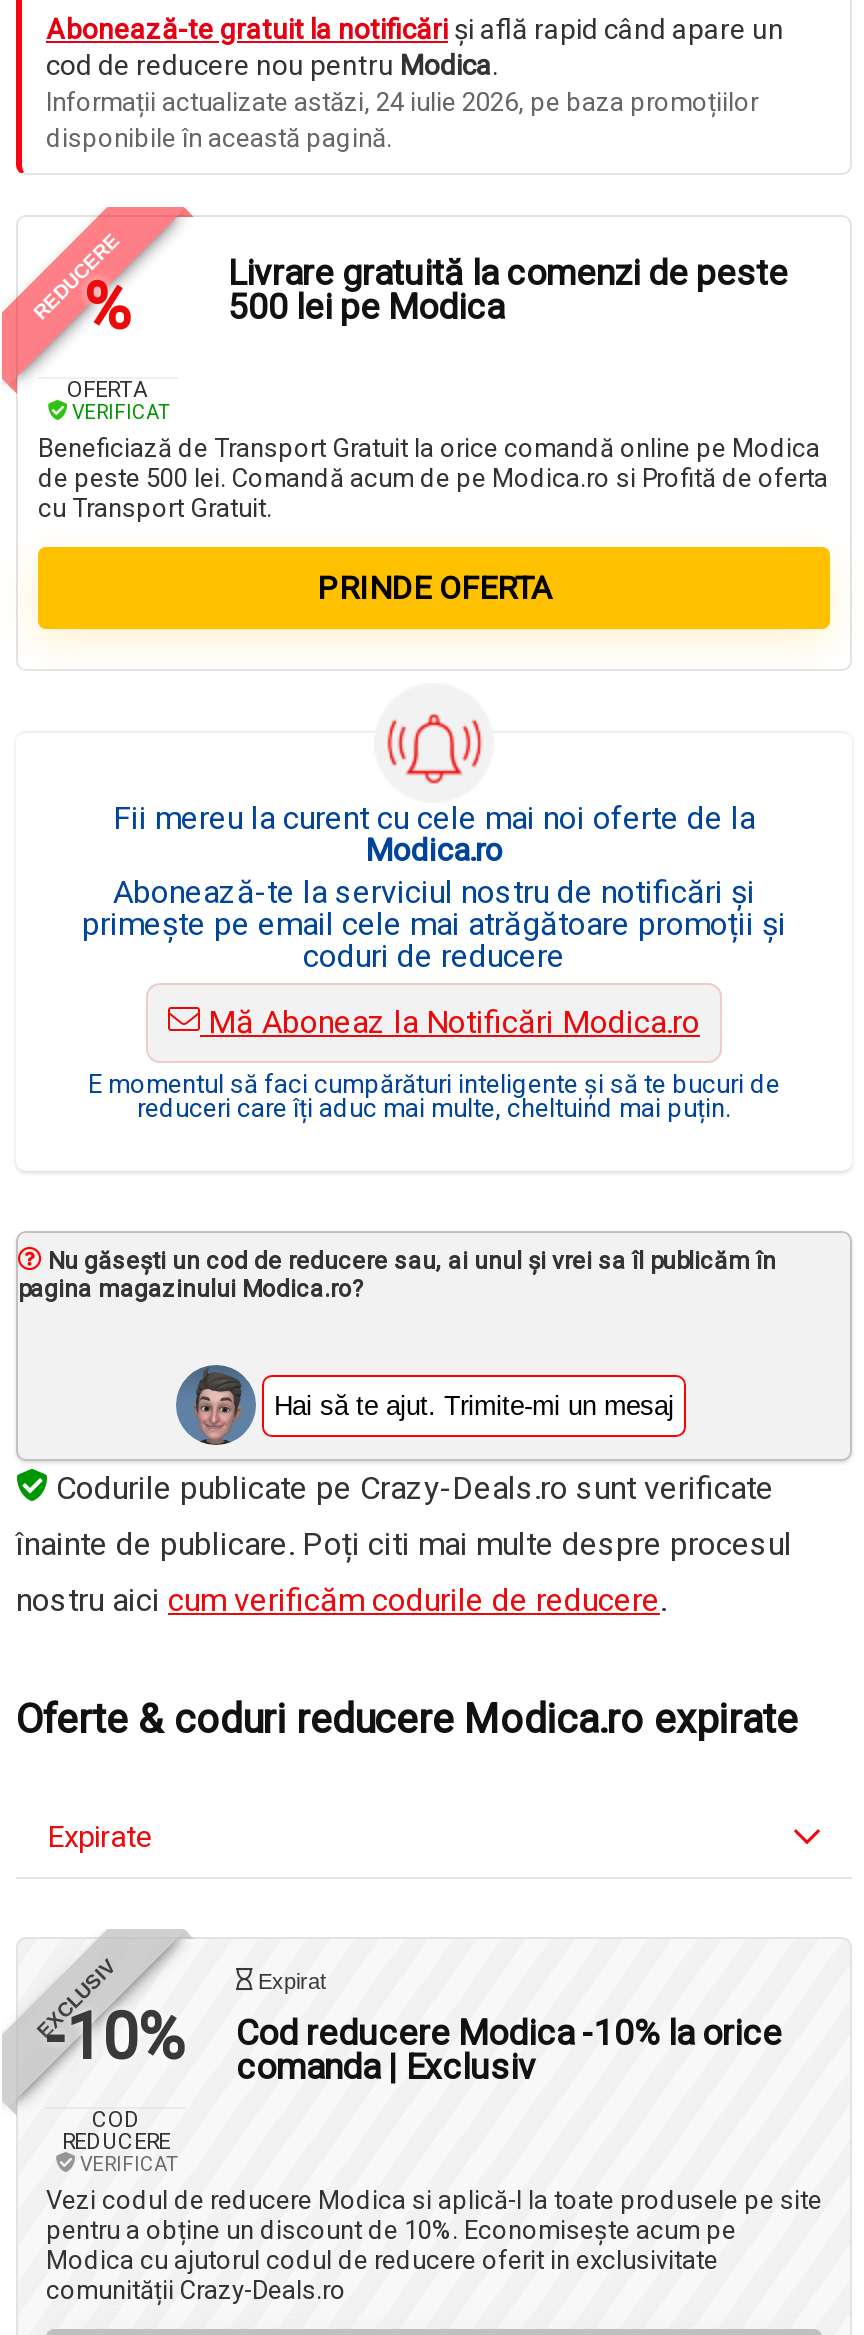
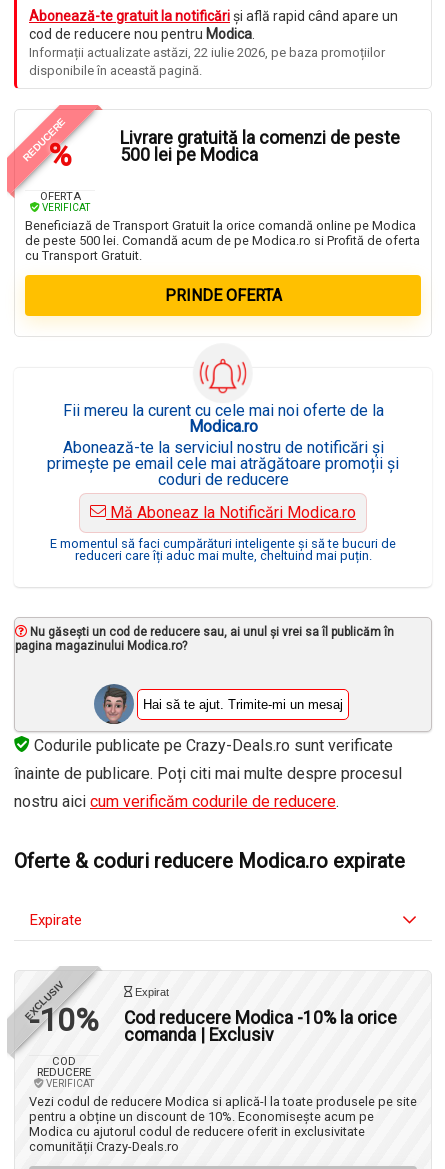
[46,87,758,117] Informații actualizate astăzi, 24 iulie 2026, pe baza promoțiilor -> [29,45,385,60] Informații actualizate astăzi, 22 iulie 2026, pe baza promoțiilor

